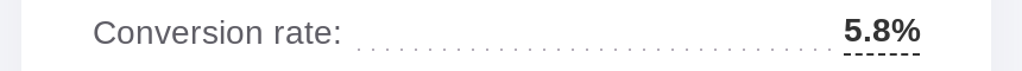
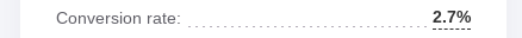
[844,11,920,49] 5.8% -> [433,7,471,26] 2.7%

